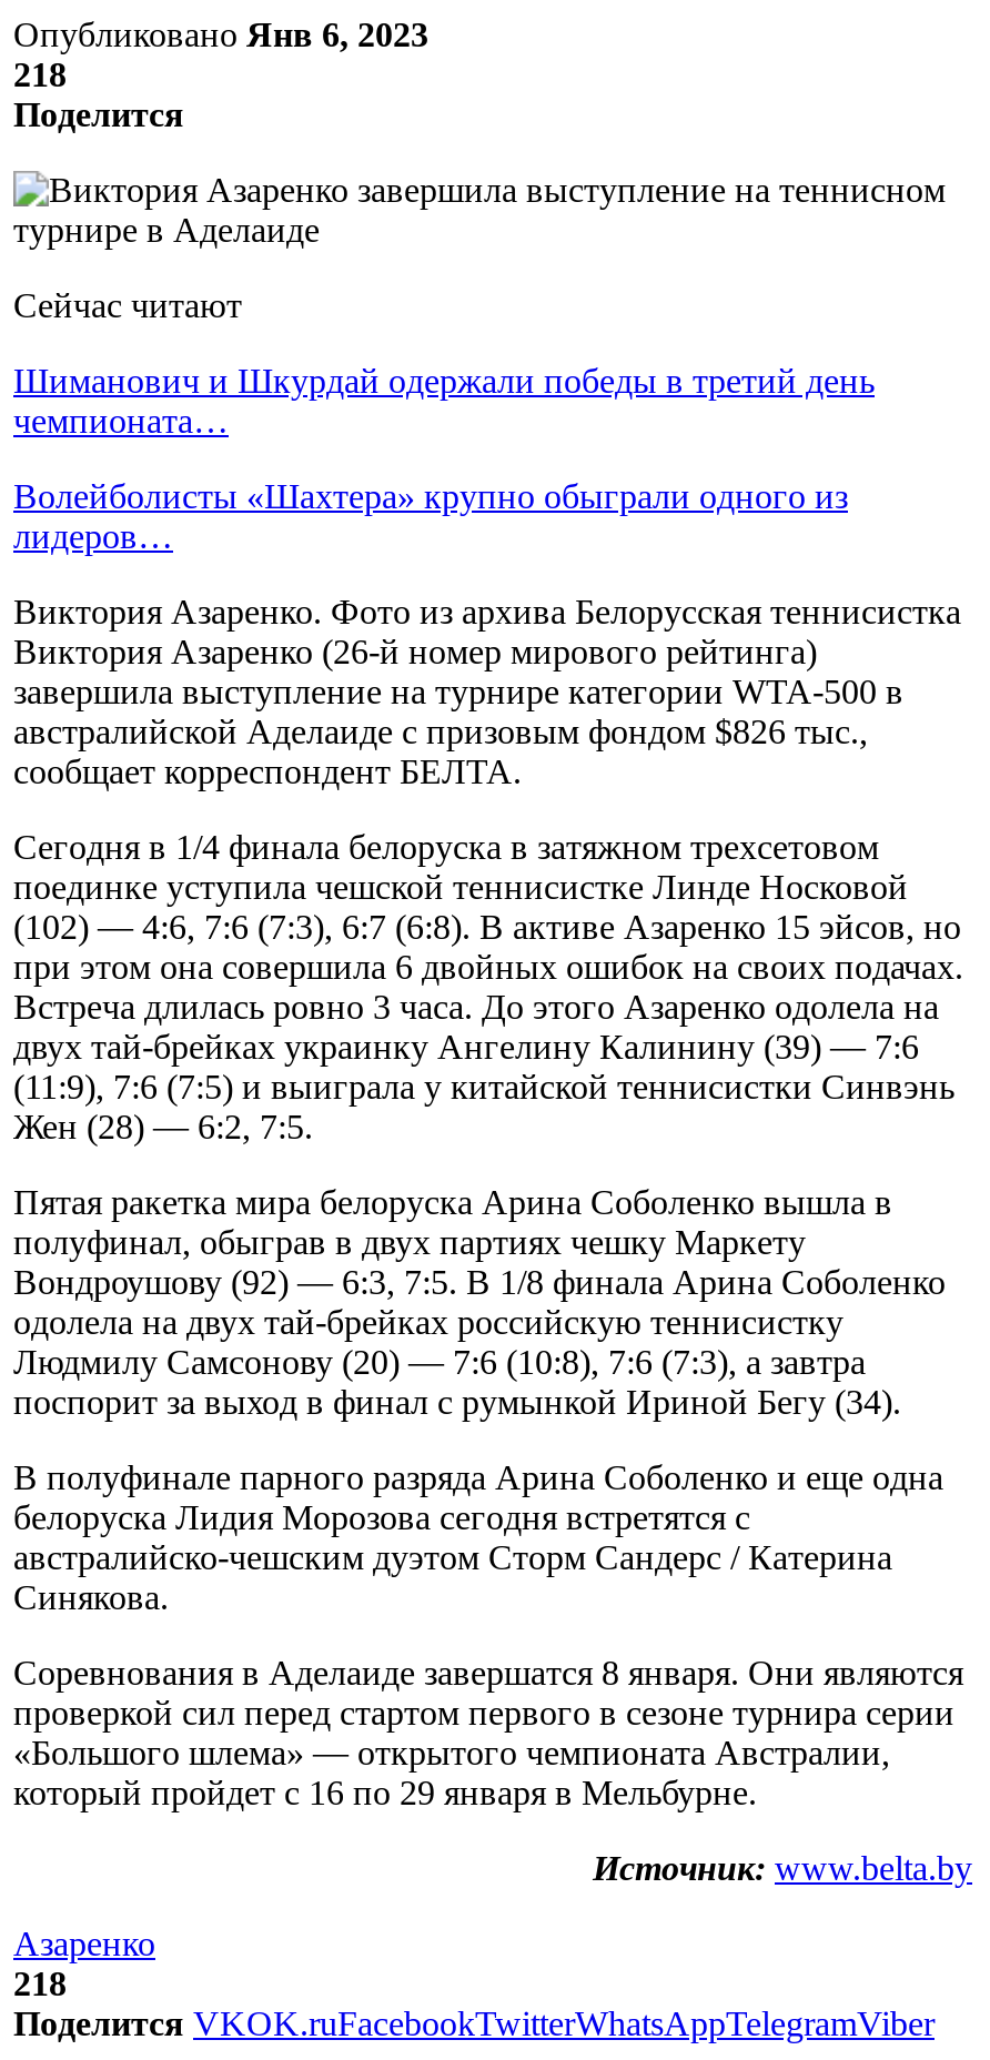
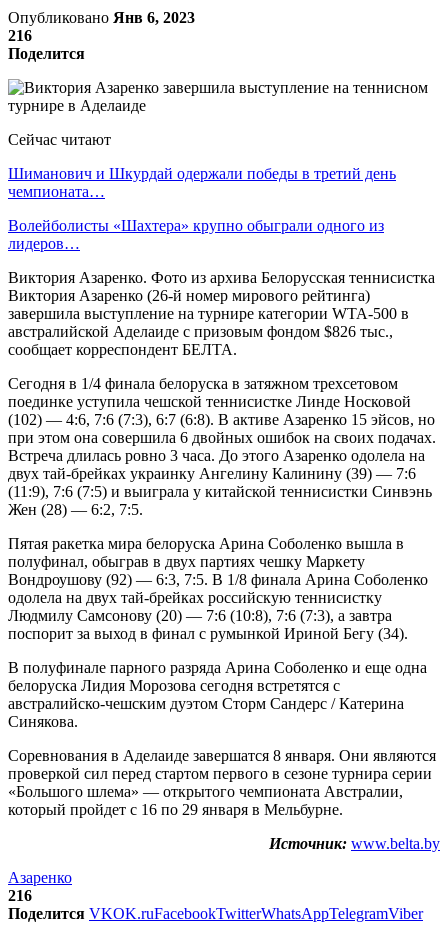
[13,55,67,93] 218 -> [8,27,32,44] 216
[13,1964,67,2002] 218 -> [8,887,32,904] 216

